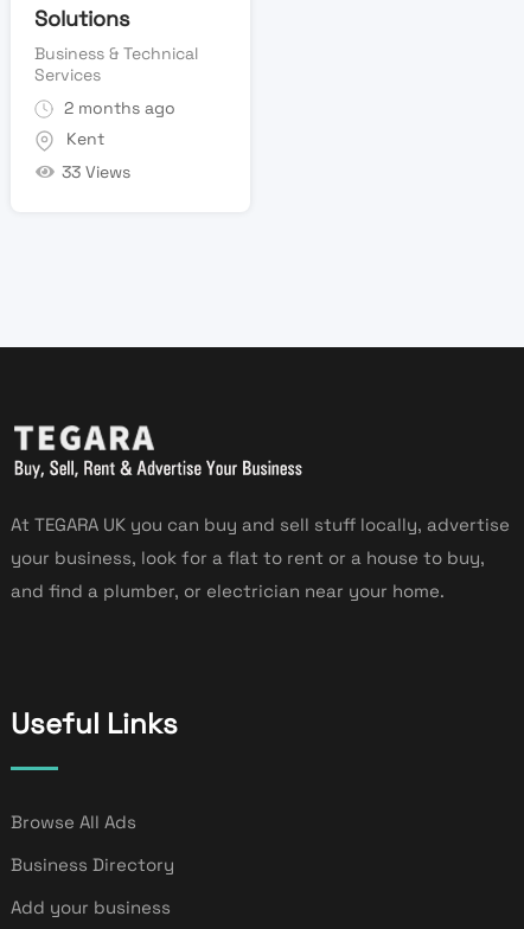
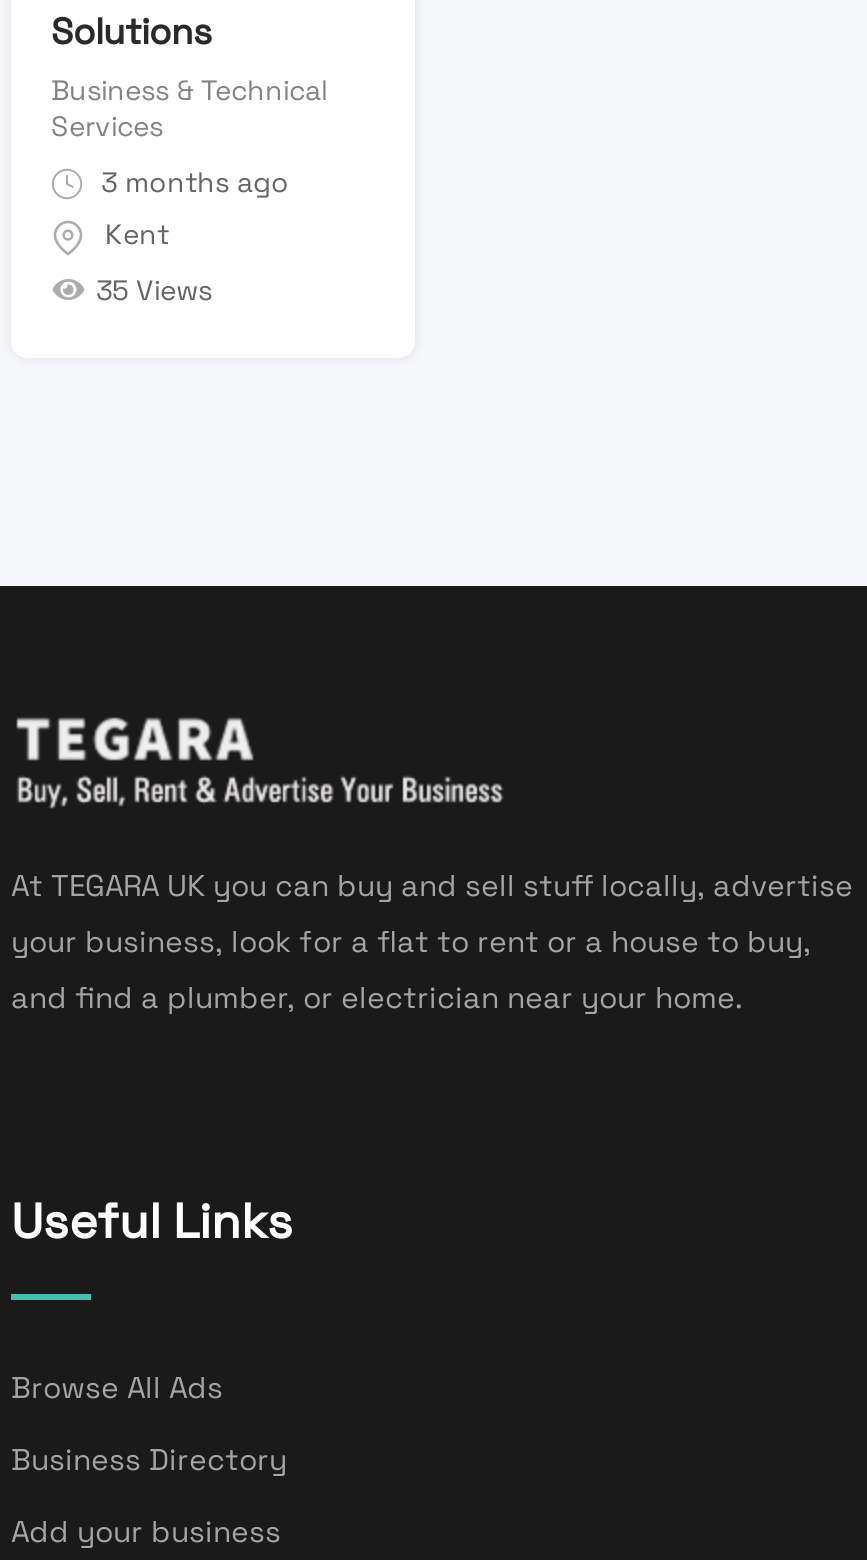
[59,97,175,118] 2 months ago -> [93,164,289,200] 3 months ago
[61,161,130,183] 33 Views -> [96,272,212,308] 35 Views

